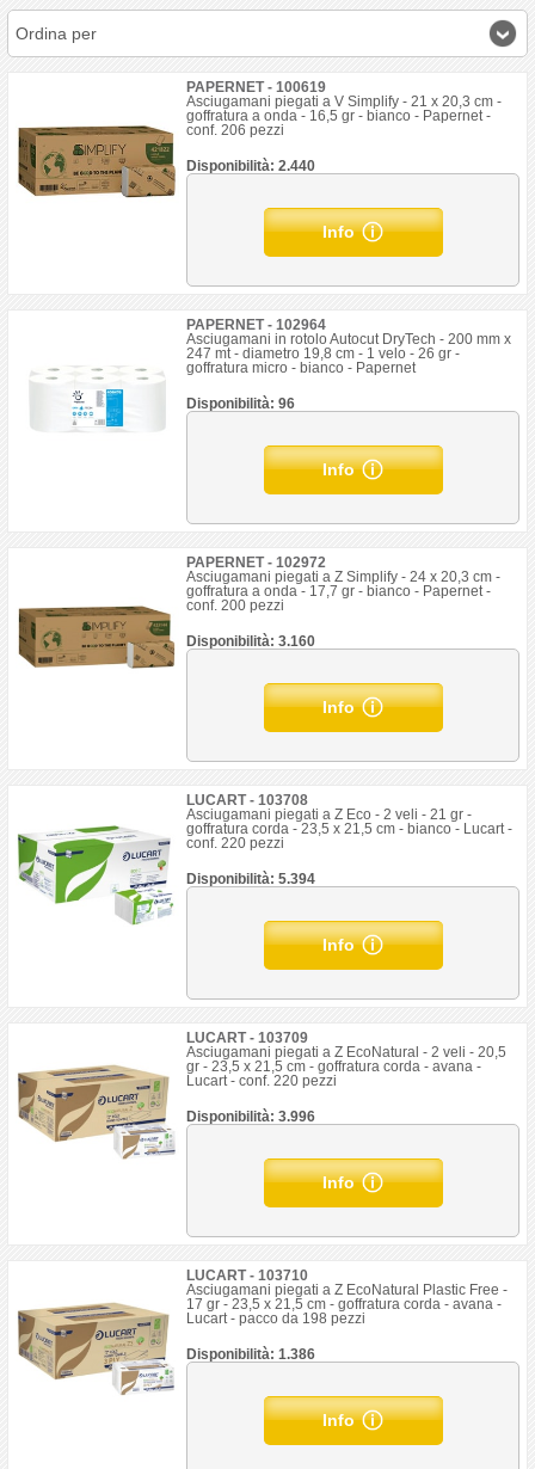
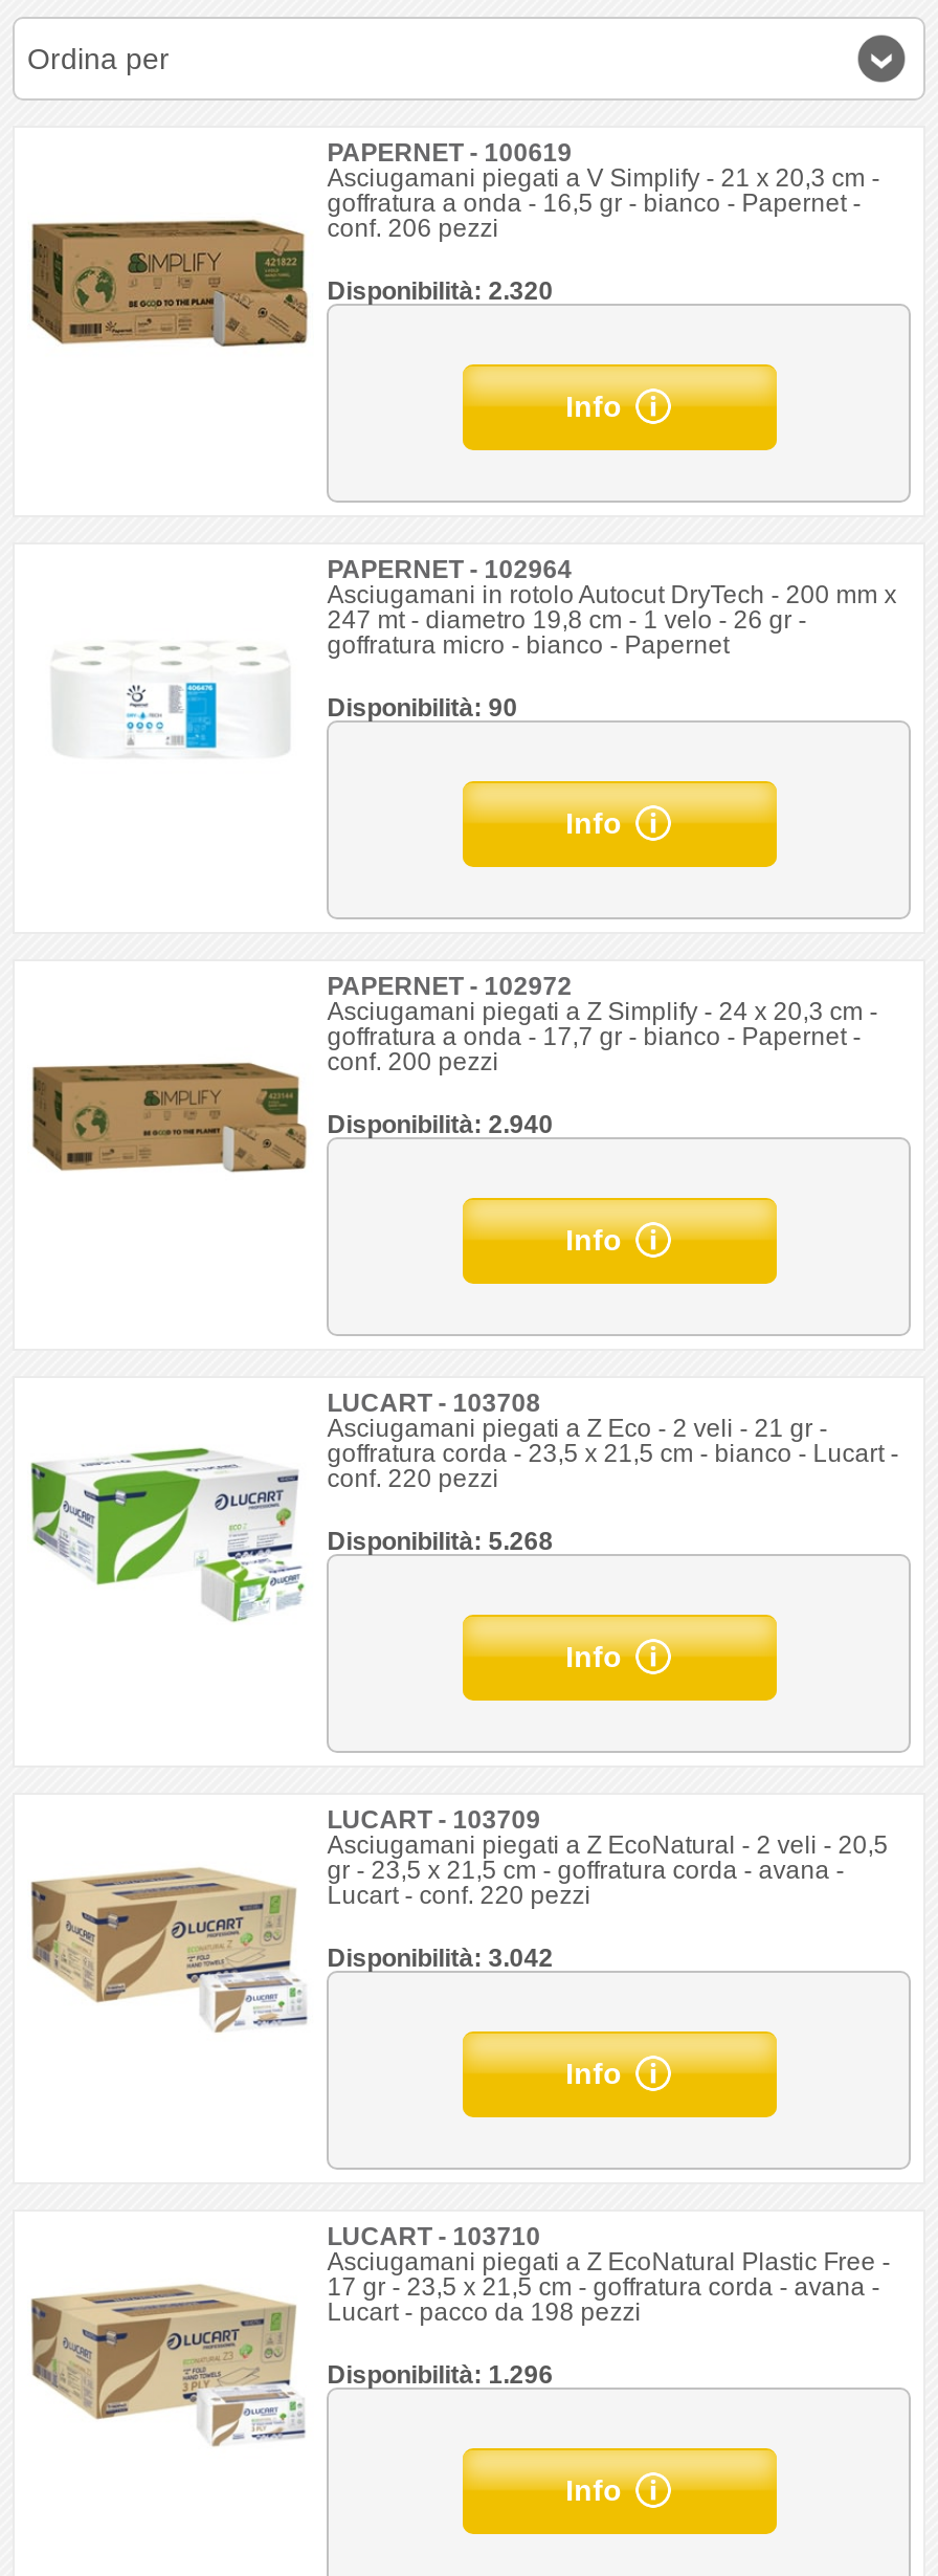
[187,158,316,174] Disponibilità: 2.440 -> [327,276,553,306] Disponibilità: 2.320
[187,395,295,412] Disponibilità: 96 -> [327,693,518,723] Disponibilità: 90
[187,633,316,650] Disponibilità: 3.160 -> [327,1110,553,1139] Disponibilità: 2.940
[187,871,316,887] Disponibilità: 5.394 -> [327,1527,553,1556] Disponibilità: 5.268
[187,1108,316,1125] Disponibilità: 3.996 -> [327,1944,553,1973] Disponibilità: 3.042
[187,1346,316,1363] Disponibilità: 1.386 -> [327,2360,553,2390] Disponibilità: 1.296

